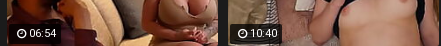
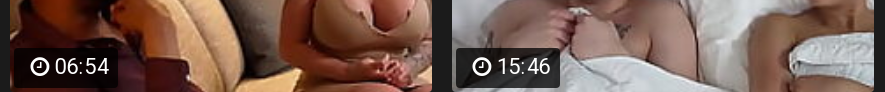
[250,27,277,40] 10:40 -> [497,54,551,80] 15:46

